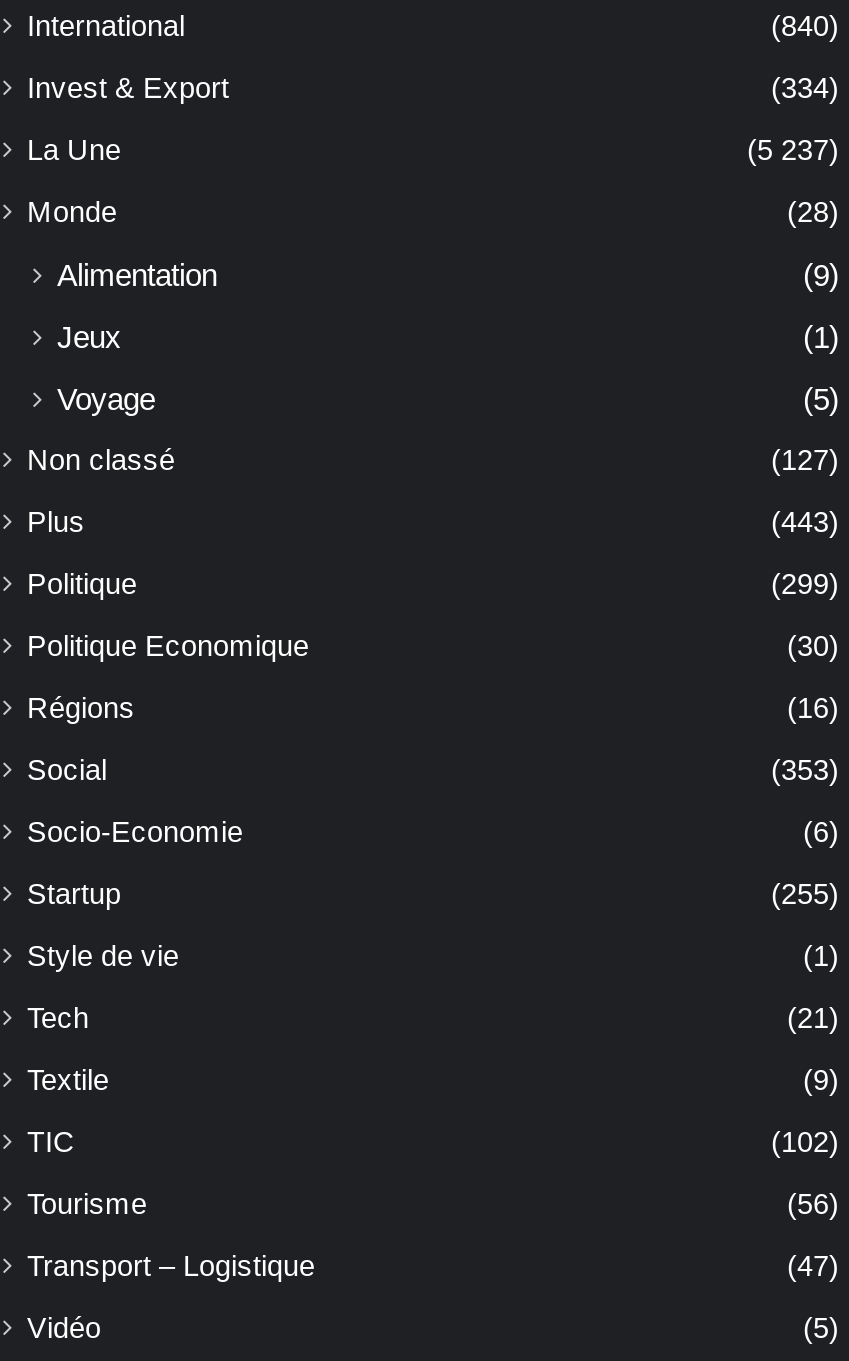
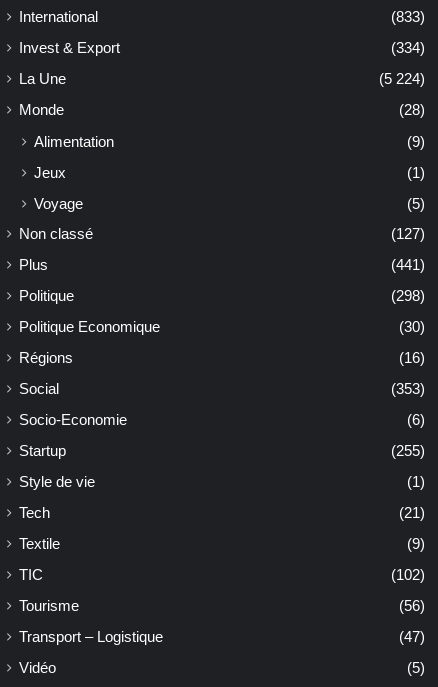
[771,10,839,42] (840) -> [391,9,425,25] (833)
[747,134,839,166] (5 237) -> [379,71,425,87] (5 224)
[771,506,839,538] (443) -> [391,257,425,273] (441)
[771,568,839,600] (299) -> [391,288,425,304] (298)

